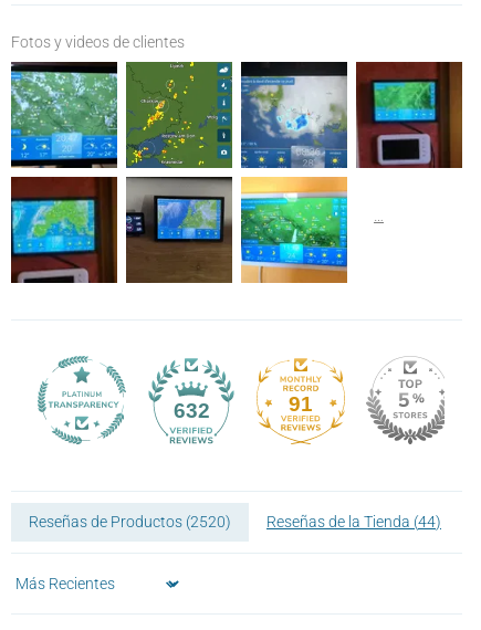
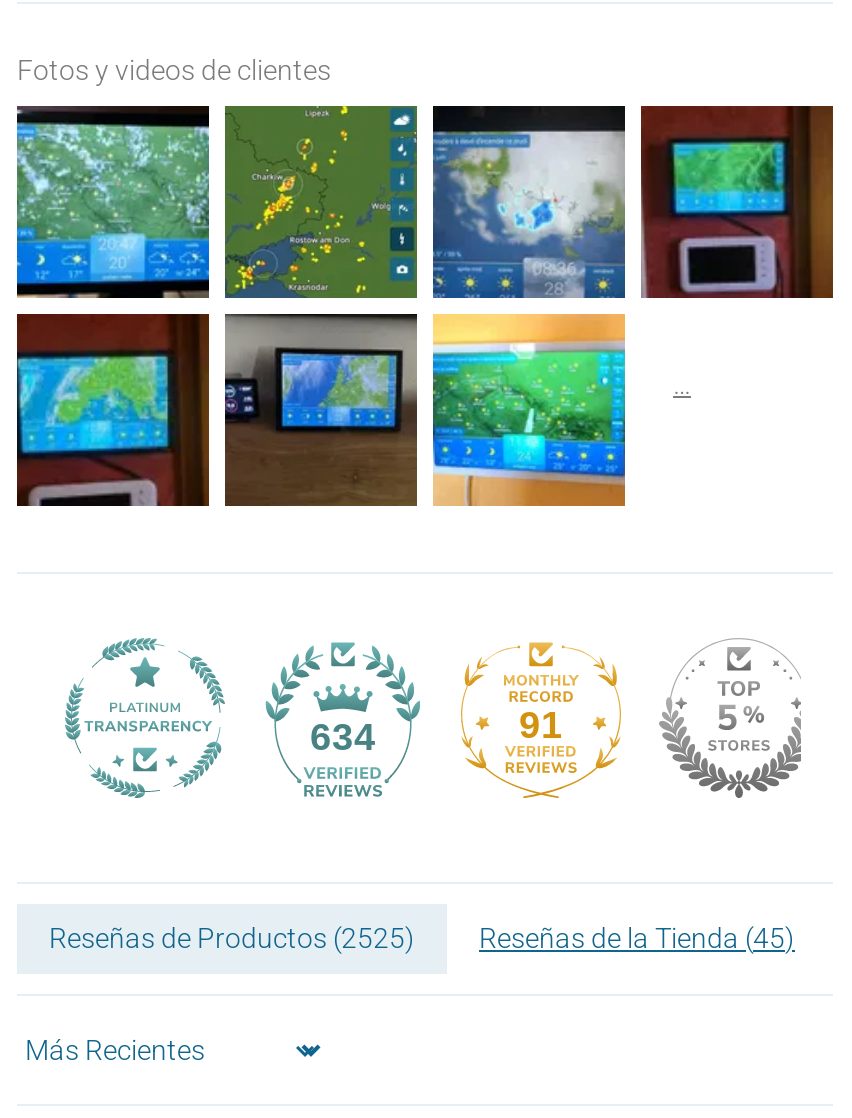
[173,399,210,422] 632 -> [310,716,376,758] 634
[29,513,231,531] Reseñas de Productos (2520) -> [49,922,415,954] Reseñas de Productos (2525)
[266,513,441,531] Reseñas de la Tienda (44) -> [479,922,795,954] Reseñas de la Tienda (45)

